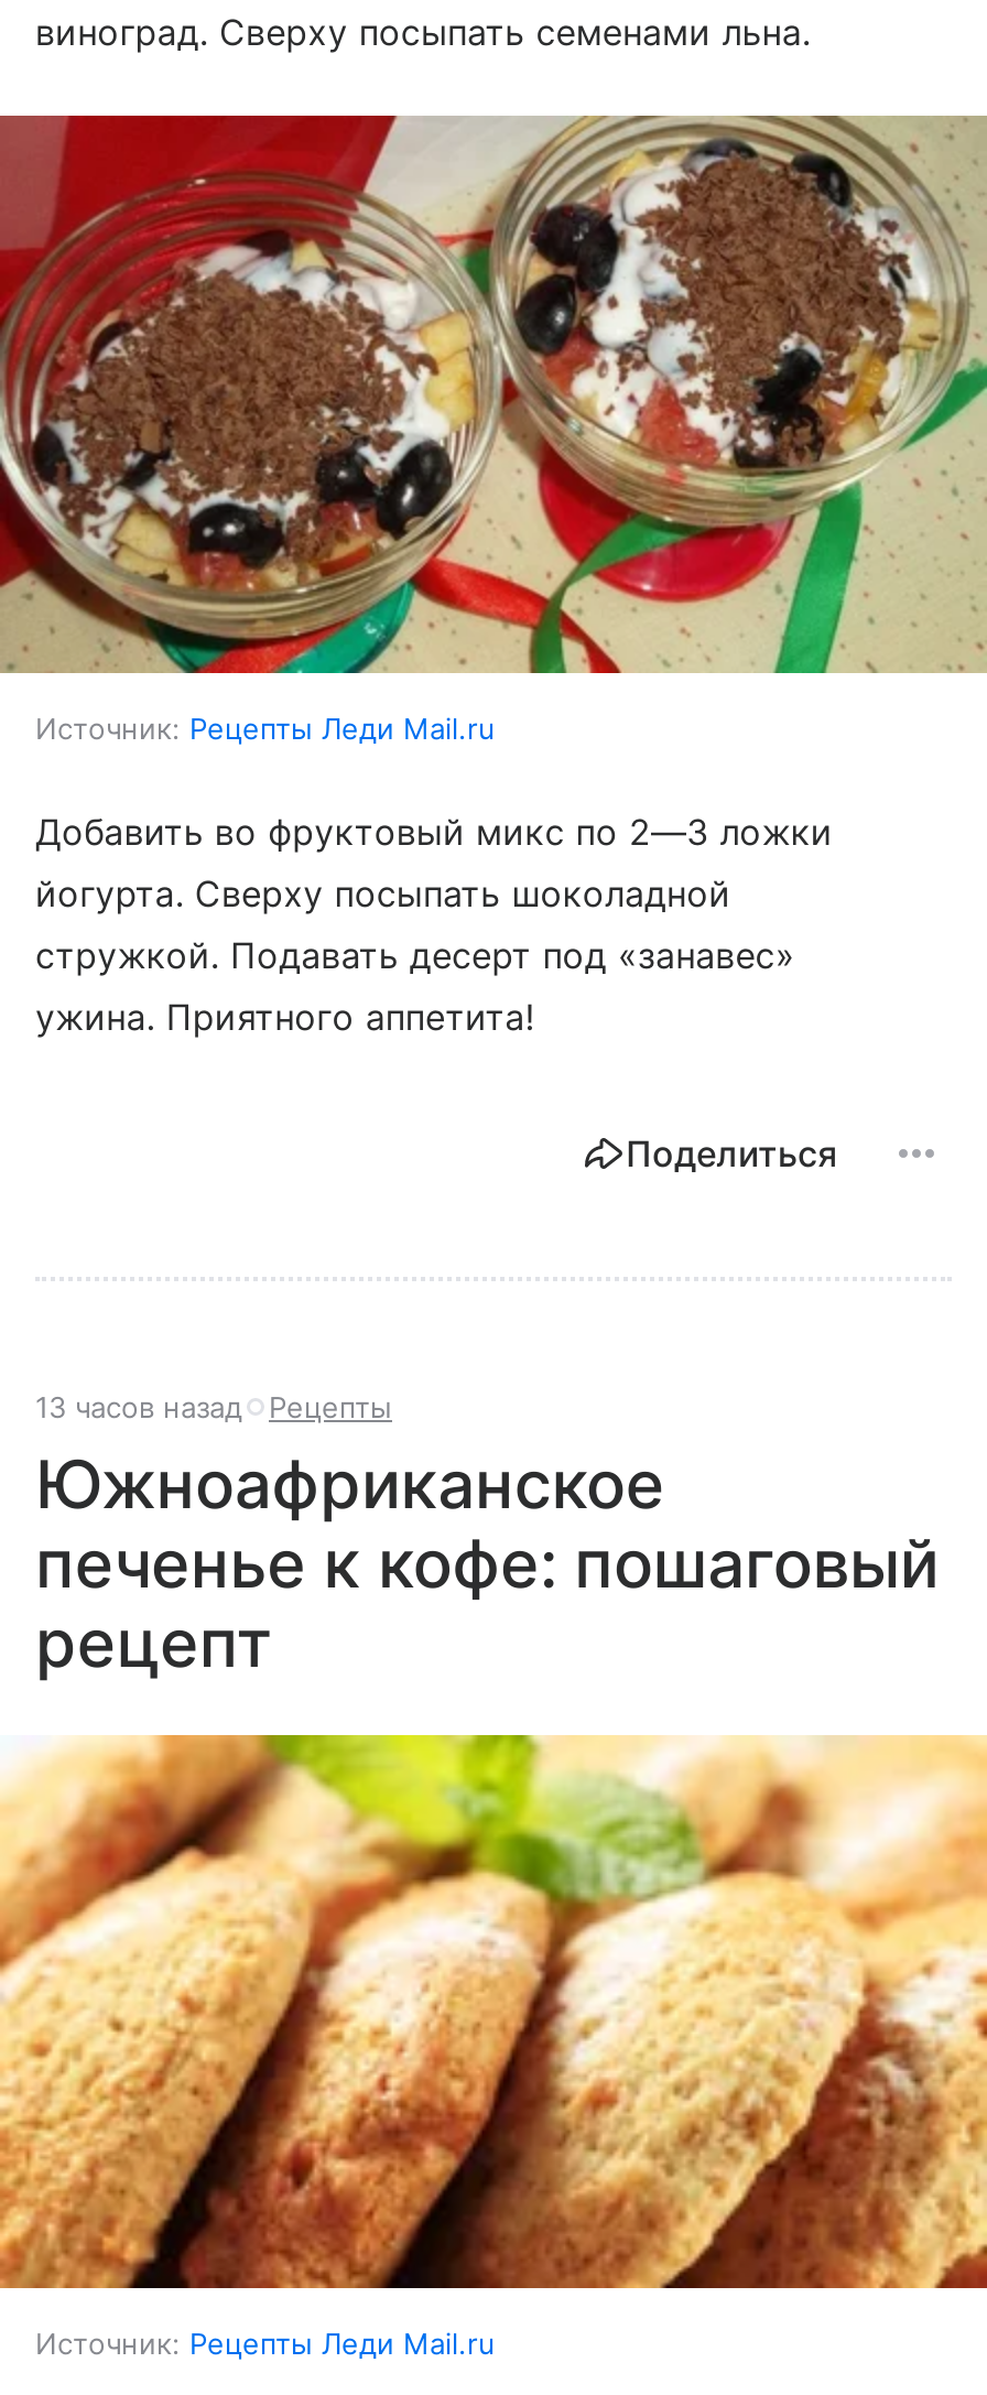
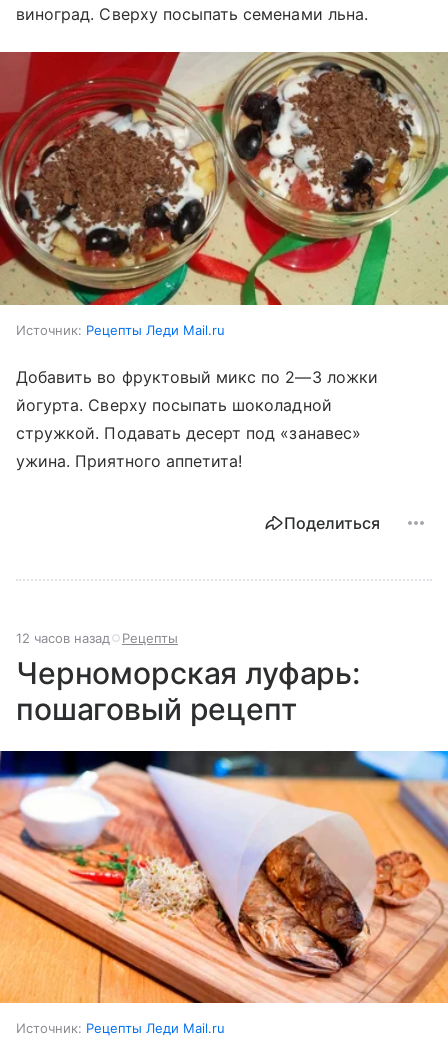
[35,1388,392,1423] 13 часов назад Рецепты -> [16,630,178,646] 12 часов назад Рецепты
[35,1443,939,1681] Южноафриканское | печенье к кофе: пошаговый | рецепт -> [16,655,360,727] Черноморская луфарь: | пошаговый рецепт
[7,1732,980,2291] [image] -> [3,750,445,1004] [image]

